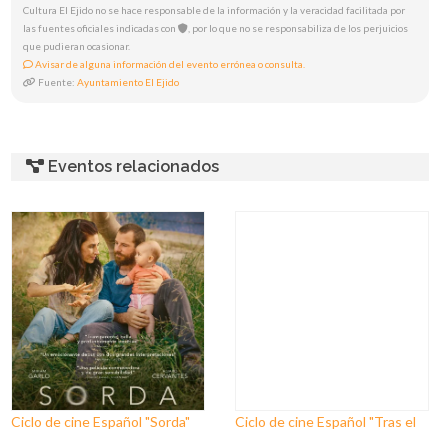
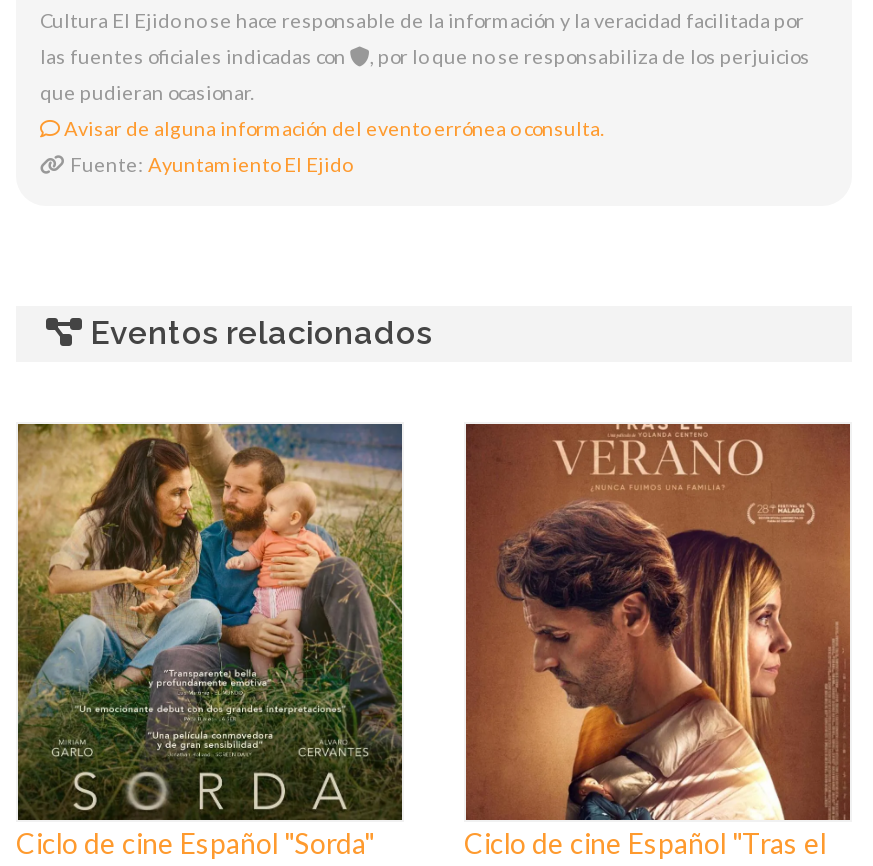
none -> [464,422,852,822] [image]

